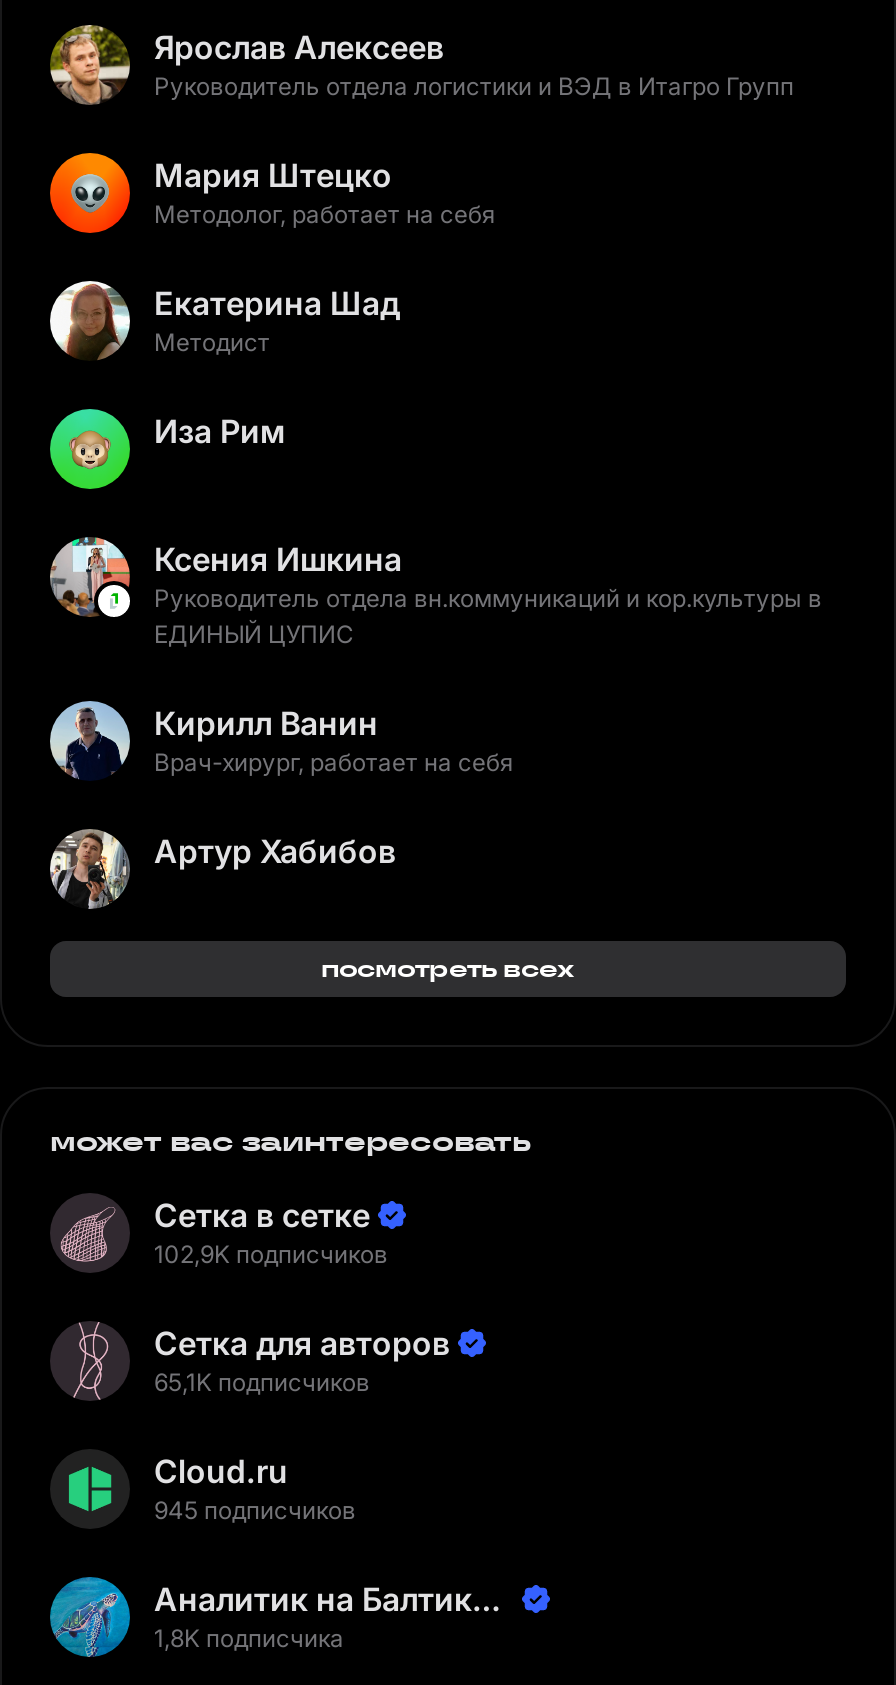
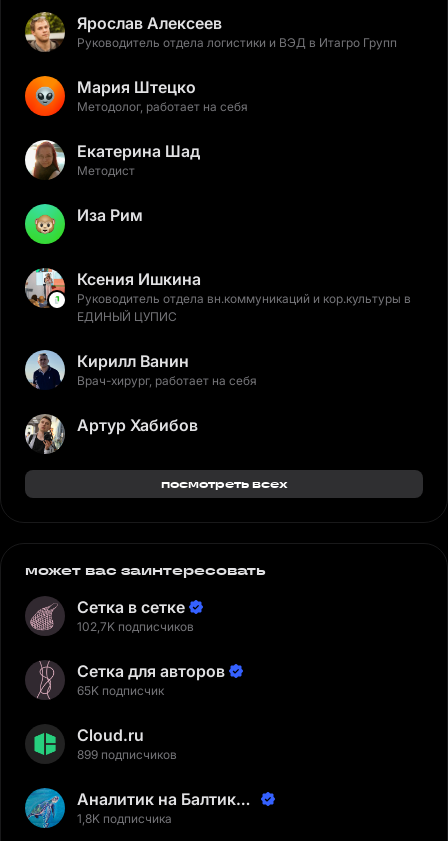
[154,1239,388,1269] 102,9K подписчиков -> [77,619,194,634] 102,7K подписчиков
[154,1367,370,1397] 65,1K подписчиков -> [77,683,164,698] 65K подписчик
[154,1495,356,1525] 945 подписчиков -> [77,747,177,762] 899 подписчиков

